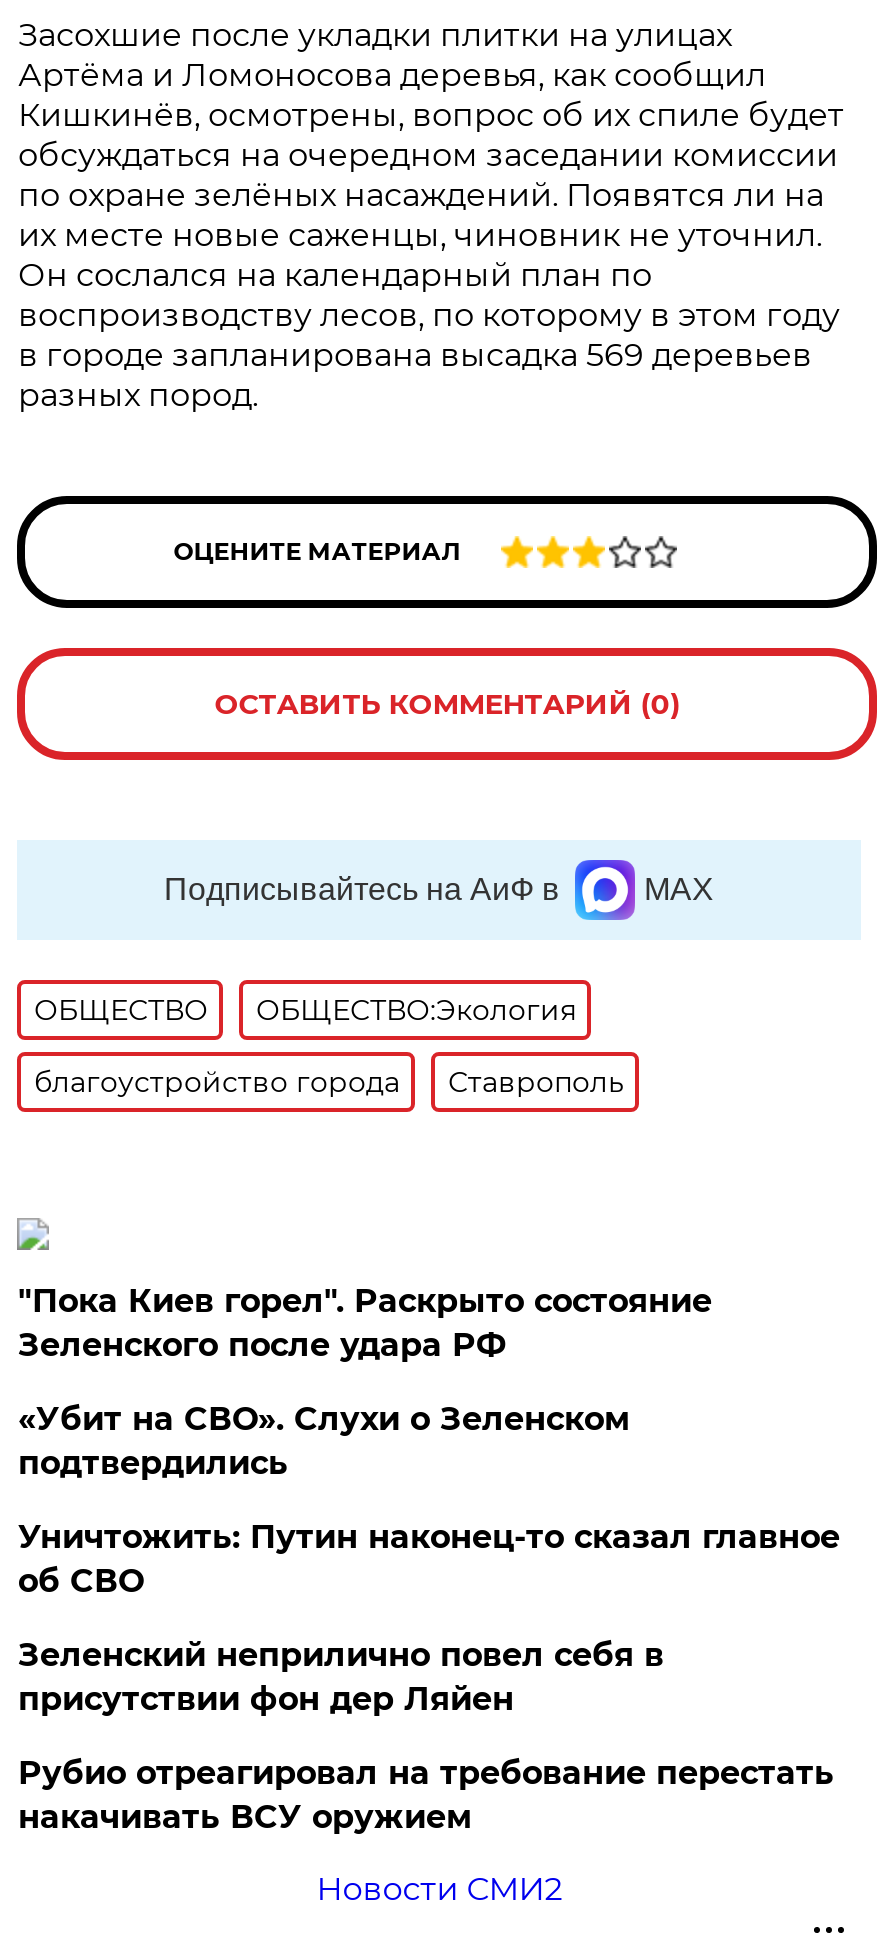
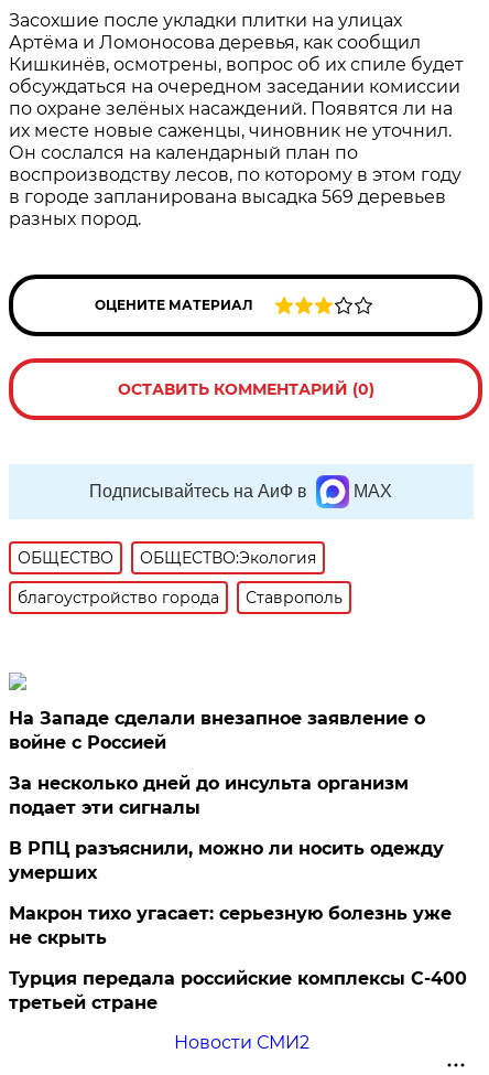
[18,1281,712,1363] "Пока Киев горел". Раскрыто состояние | Зеленского после удара РФ -> [9,708,426,753] На Западе сделали внезапное заявление о | войне с Россией
[18,1399,630,1481] «Убит на СВО». Слухи о Зеленском | подтвердились -> [9,773,409,818] За несколько дней до инсульта организм | подает эти сигналы
[18,1517,840,1599] Уничтожить: Путин наконец-то сказал главное | об СВО -> [9,838,444,883] В РПЦ разъяснили, можно ли носить одежду | умерших
[18,1635,664,1717] Зеленский неприлично повел cебя в | присутствии фон дер Ляйен -> [9,903,452,948] Макрон тихо угасает: серьезную болезнь уже | не скрыть
[18,1753,834,1835] Рубио отреагировал на требование перестать | накачивать ВСУ оружием -> [9,968,467,1013] Турция передала российские комплексы С-400 | третьей стране

